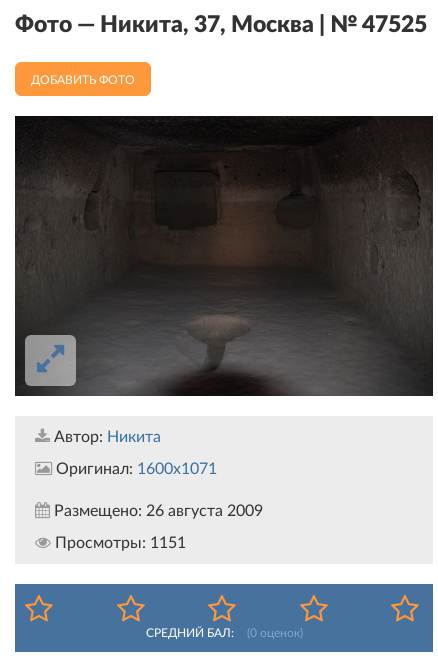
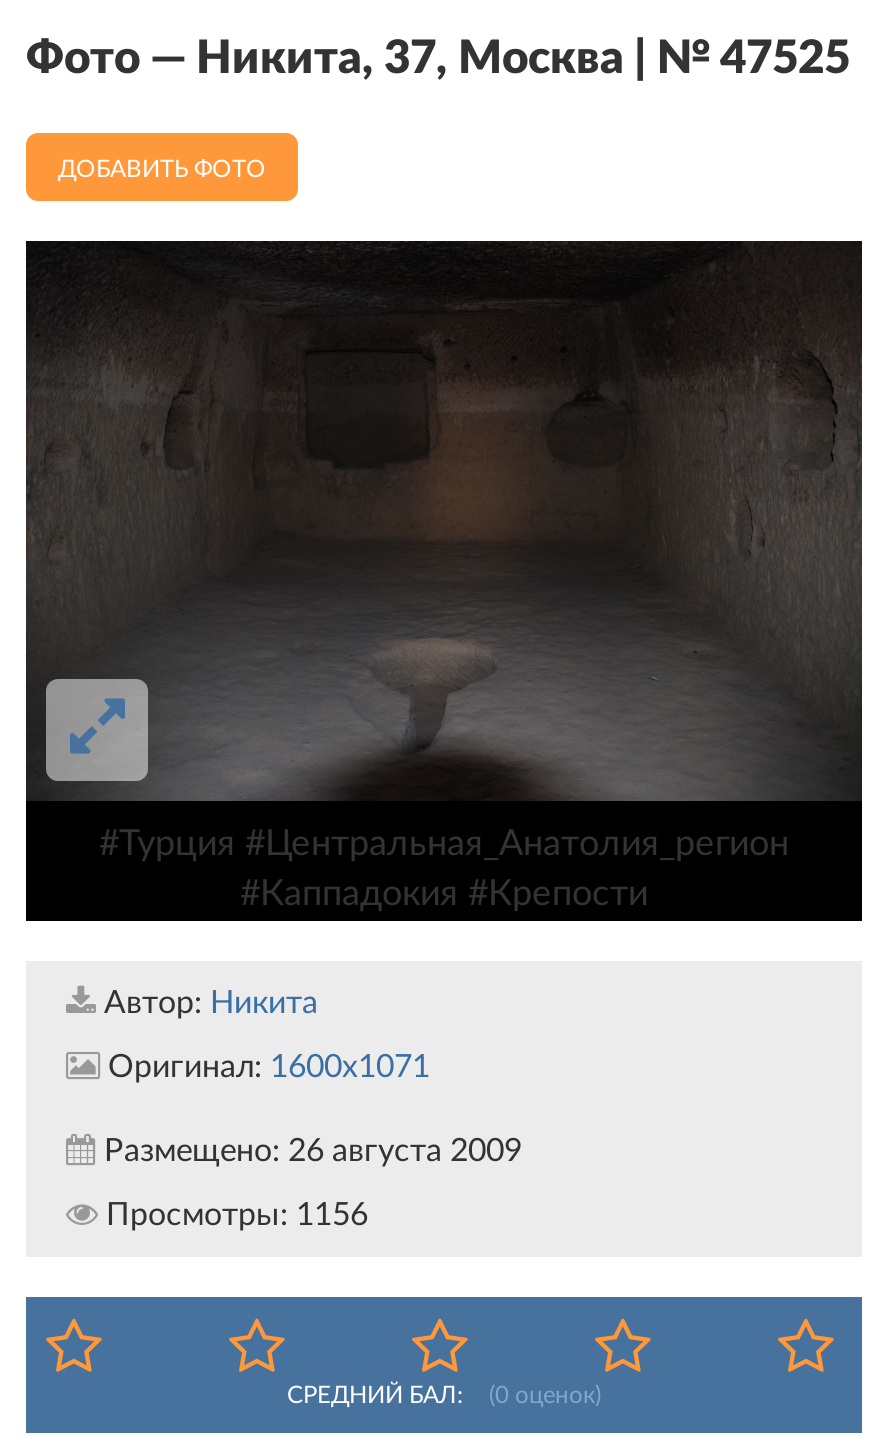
none -> [99,827,789,913] #Турция #Центральная_Анатолия_регион | #Каппадокия #Крепости
[51,535,186,551] Просмотры: 1151 -> [98,1199,368,1231] Просмотры: 1156

